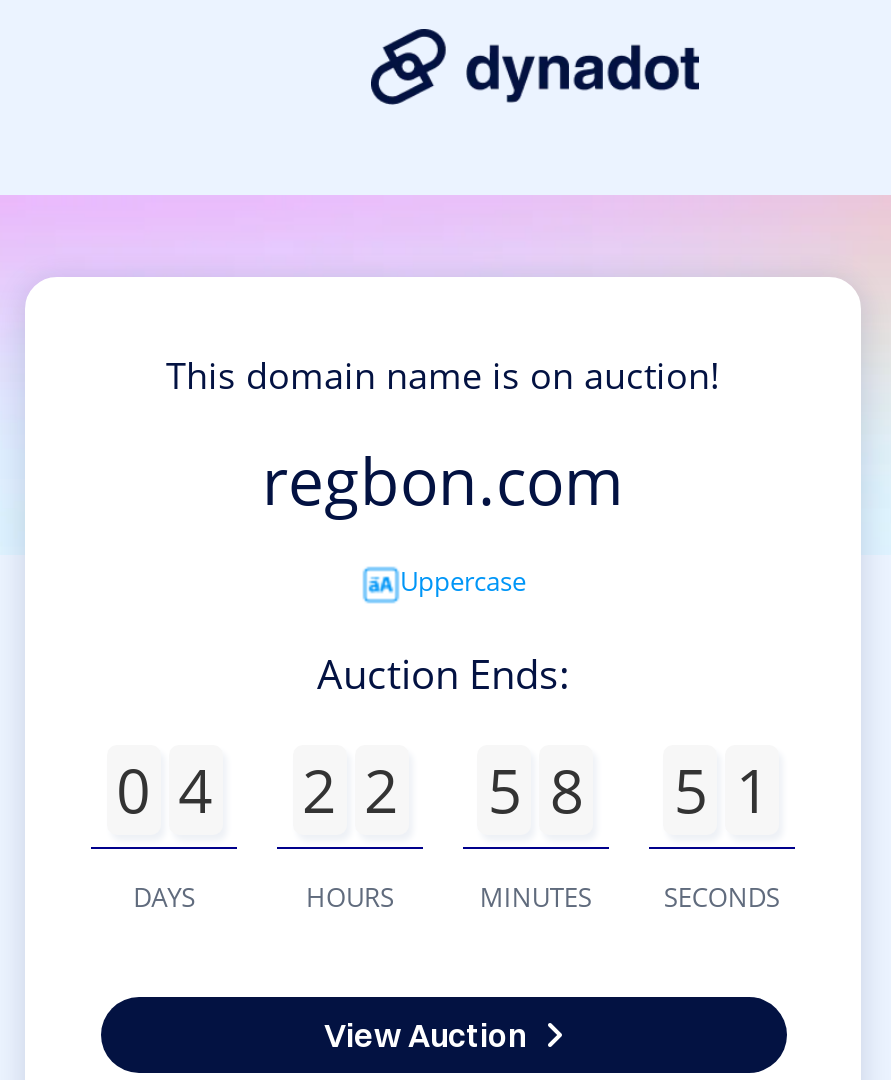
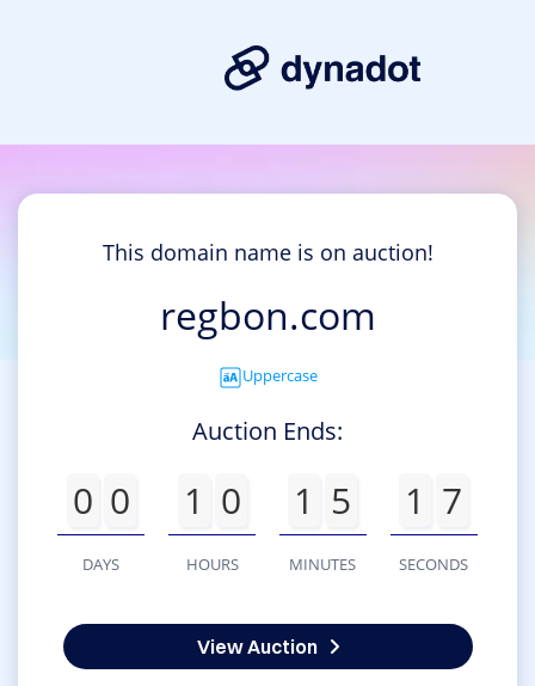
[116,749,212,831] 0 4 -> [72,476,130,525] 0 0
[302,749,398,831] 2 2 -> [183,476,241,525] 1 0
[488,749,584,831] 5 8 -> [294,476,352,525] 1 5
[674,749,770,831] 5 1 -> [405,476,463,525] 1 7

